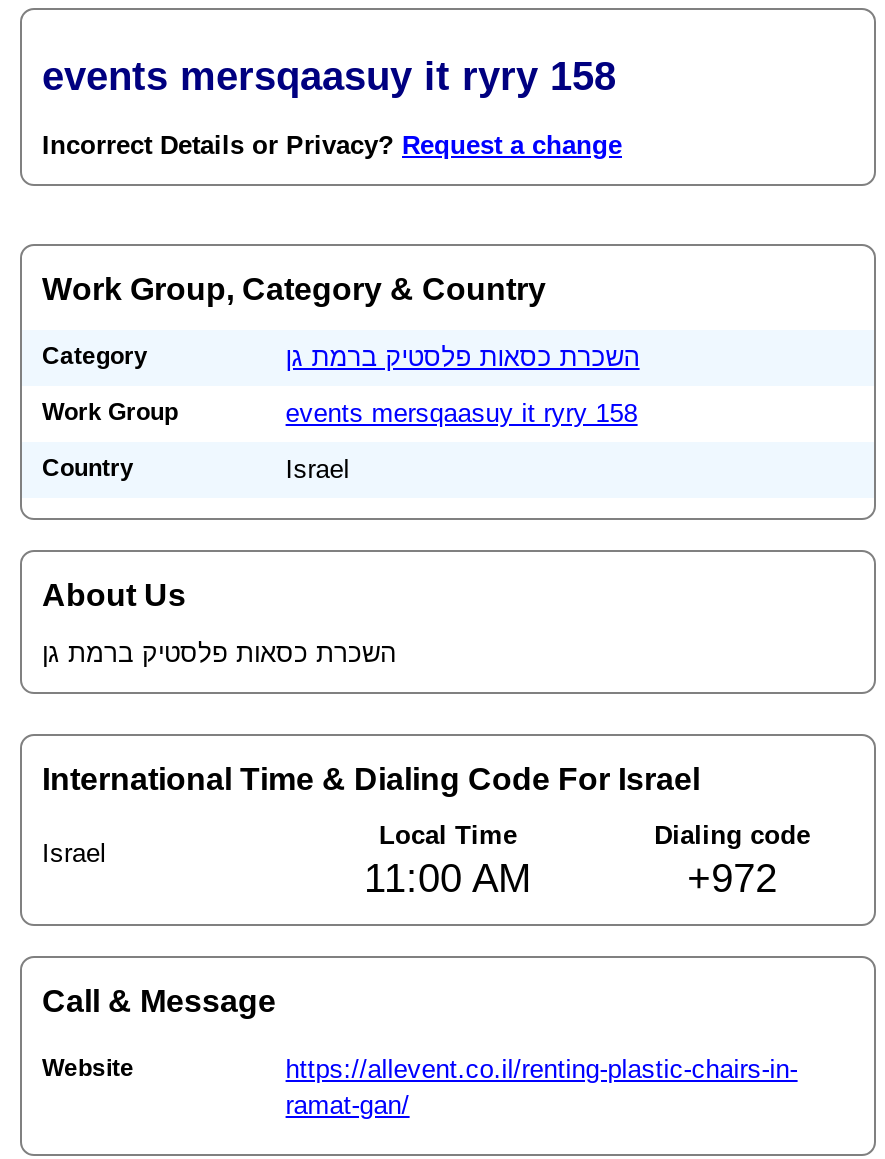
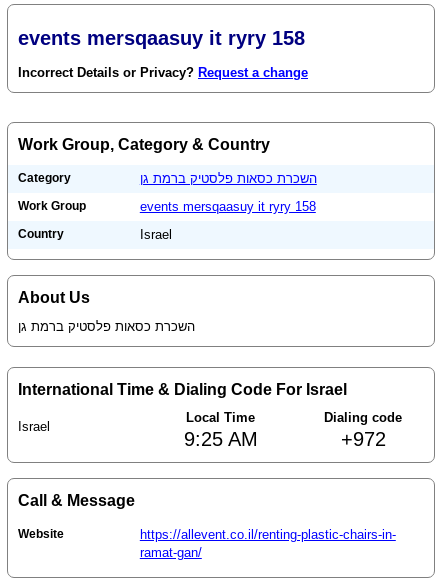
[364,856,532,900] 11:00 AM -> [184,428,258,450] 9:25 AM

